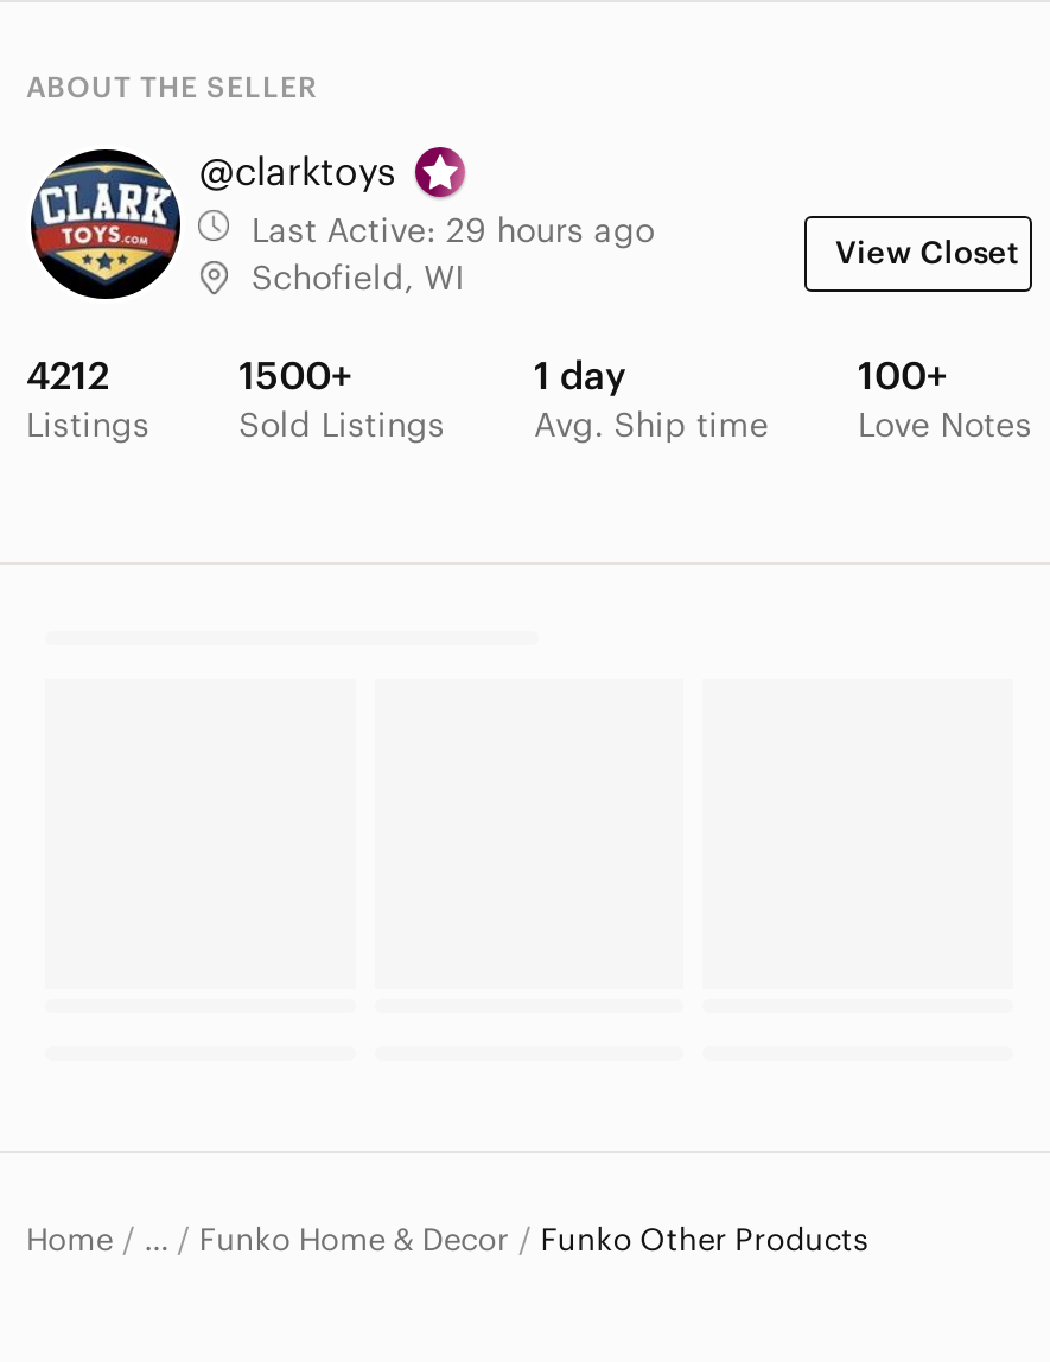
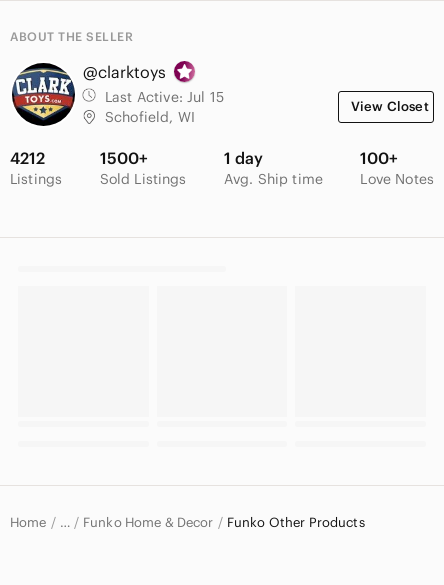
[252,209,654,252] Last Active: 29 hours ago -> [105,88,224,106] Last Active: Jul 15

